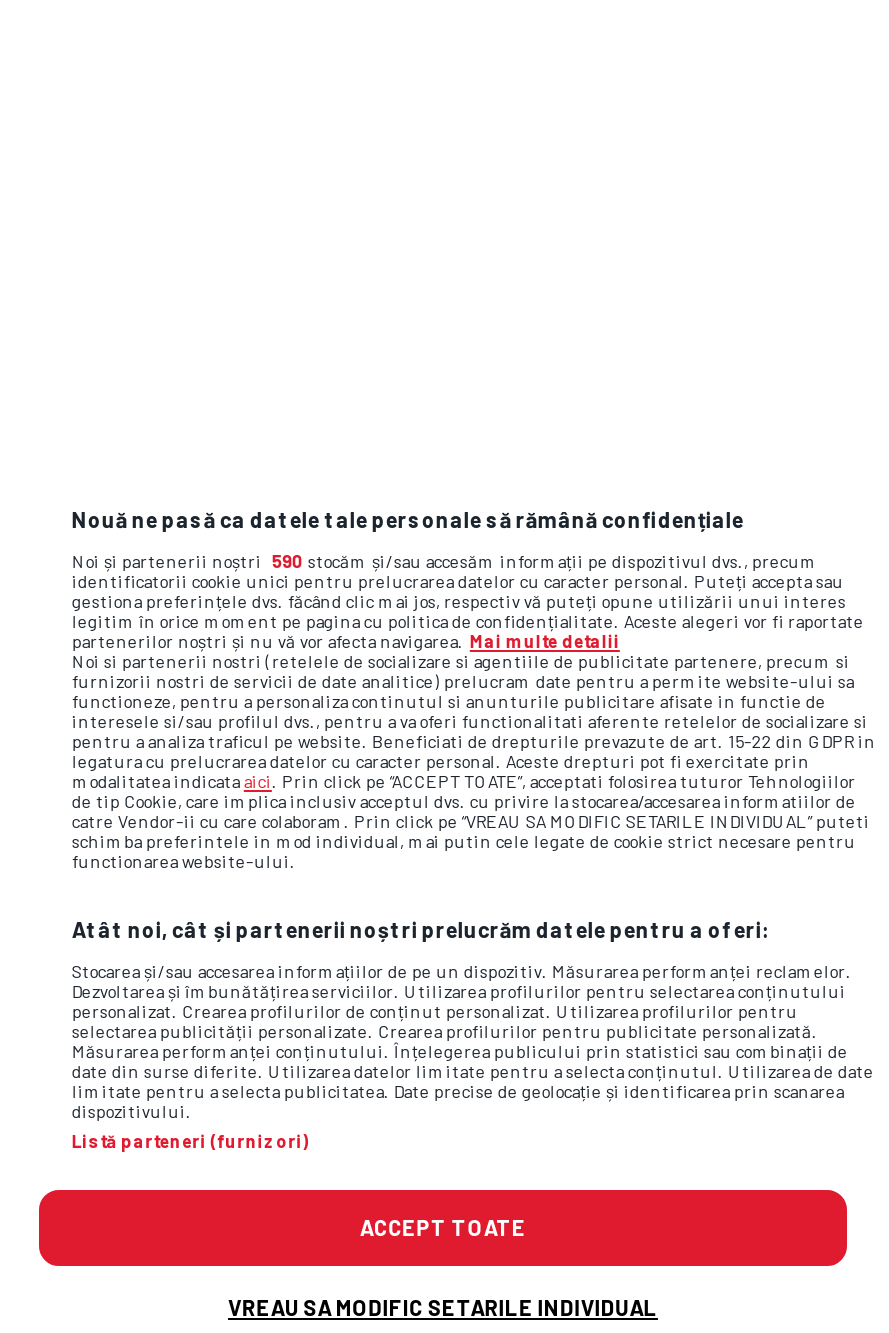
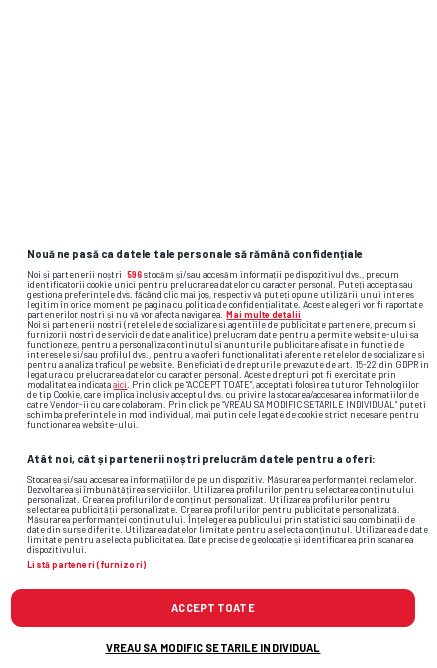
[72,550,818,572] Noi și partenerii noștri 590 stocăm și/sau accesăm informații pe dispozitivul dvs., precum -> [27,269,399,280] Noi și partenerii noștri 596 stocăm și/sau accesăm informații pe dispozitivul dvs., precum

